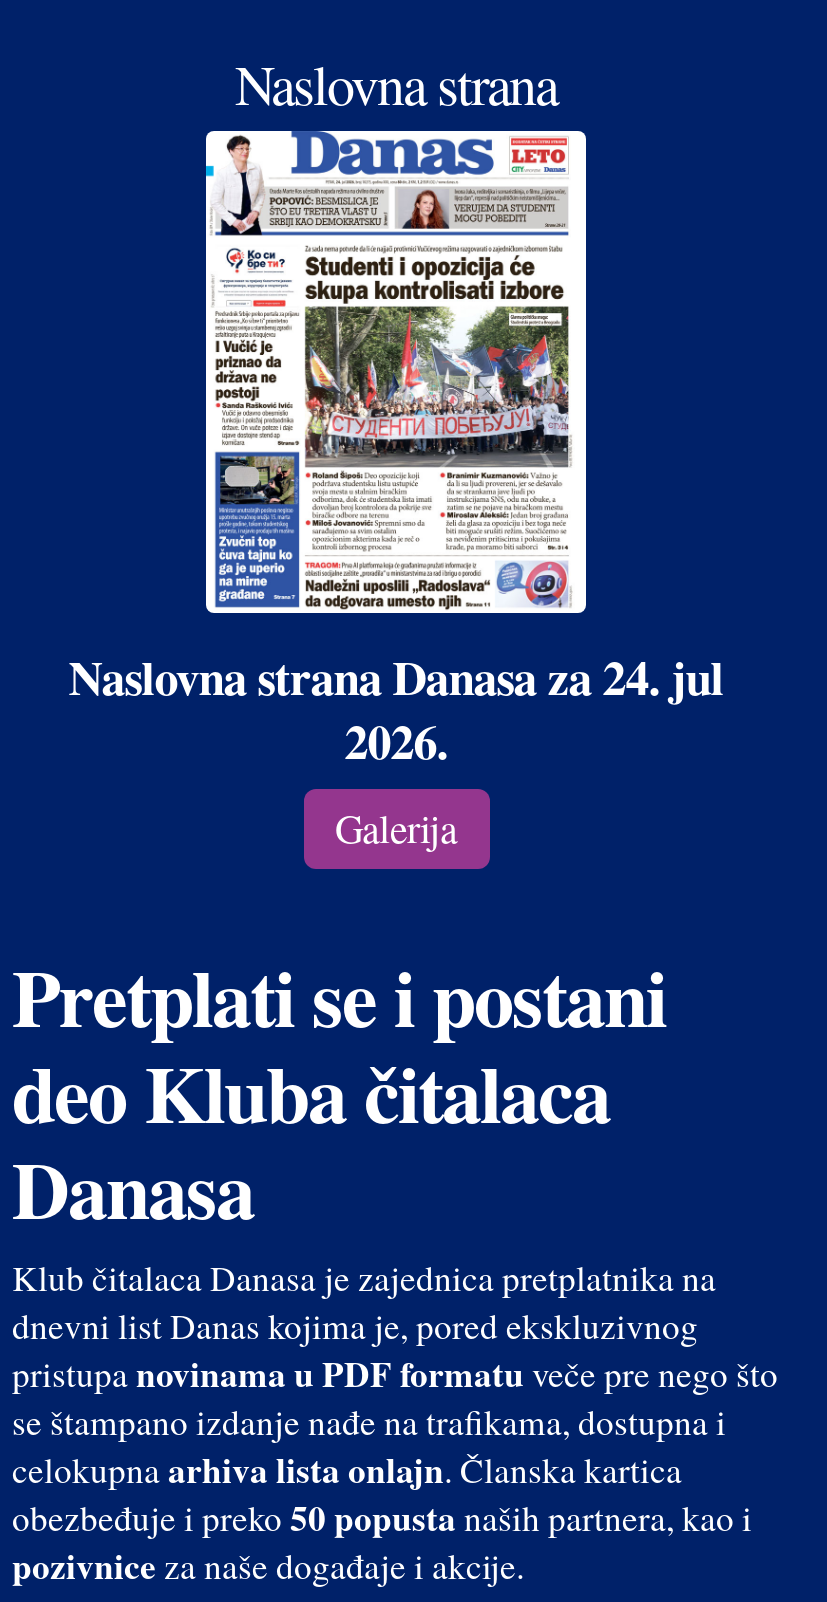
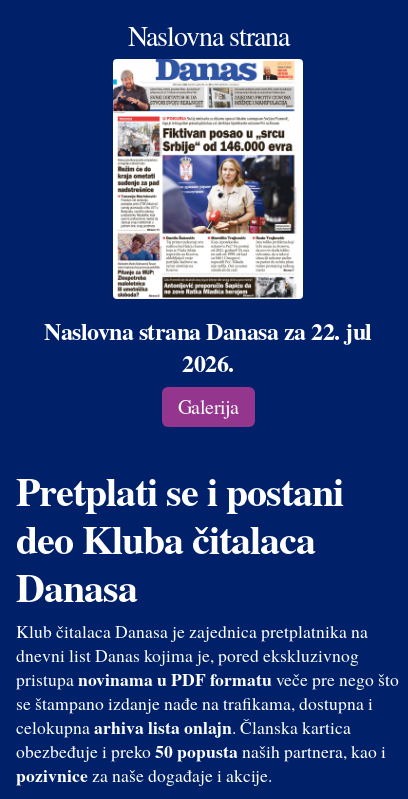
[68,135,724,711] [image] | Naslovna strana Danasa za 24. jul -> [44,60,372,348] [image] | Naslovna strana Danasa za 22. jul

